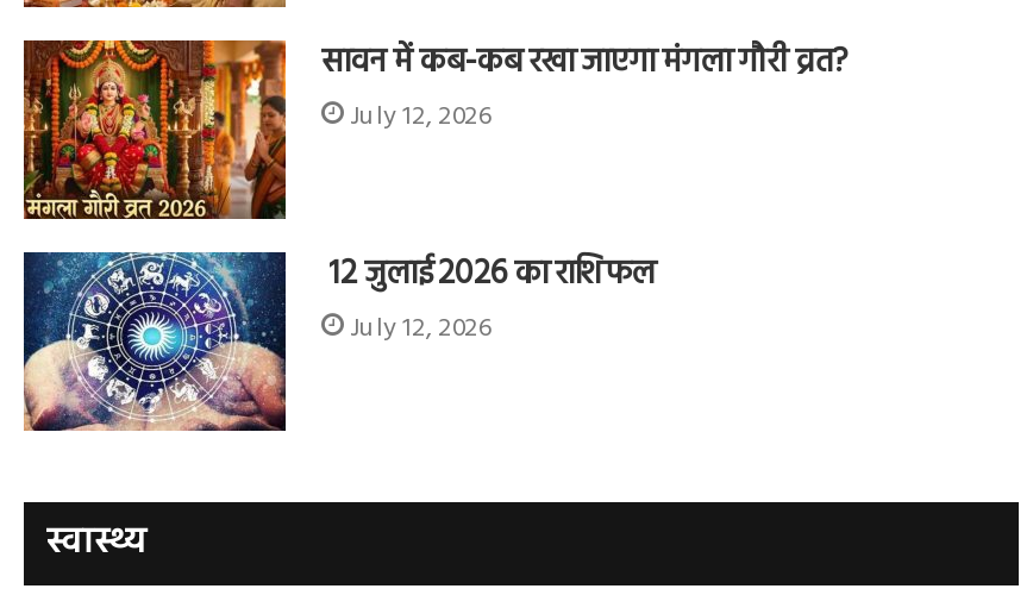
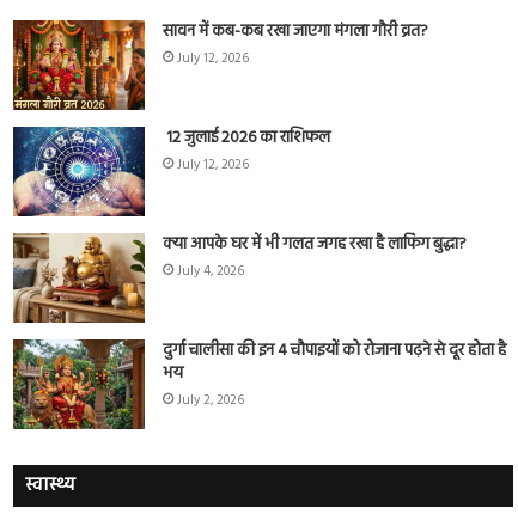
none -> [12,338,146,430] [image]
none -> [13,231,506,411] [image] | क्या आपके घर में भी गलत जगह रखा है लाफिंग बुद्धा? | July 4, 2026 | दुर्गा चालीसा की इन 4 चौपाइयों को रोजाना पढ़ने से दूर होता है | भय | July 2, 2026

